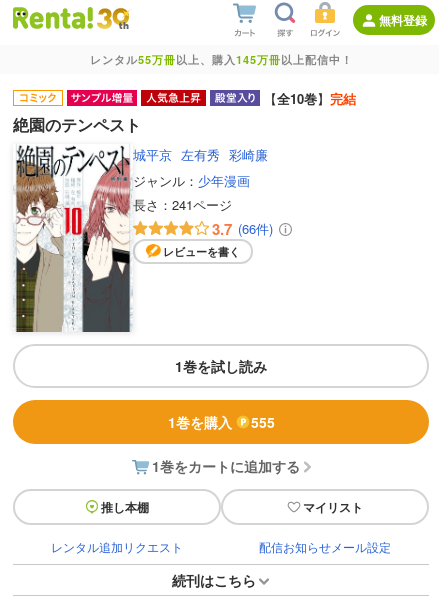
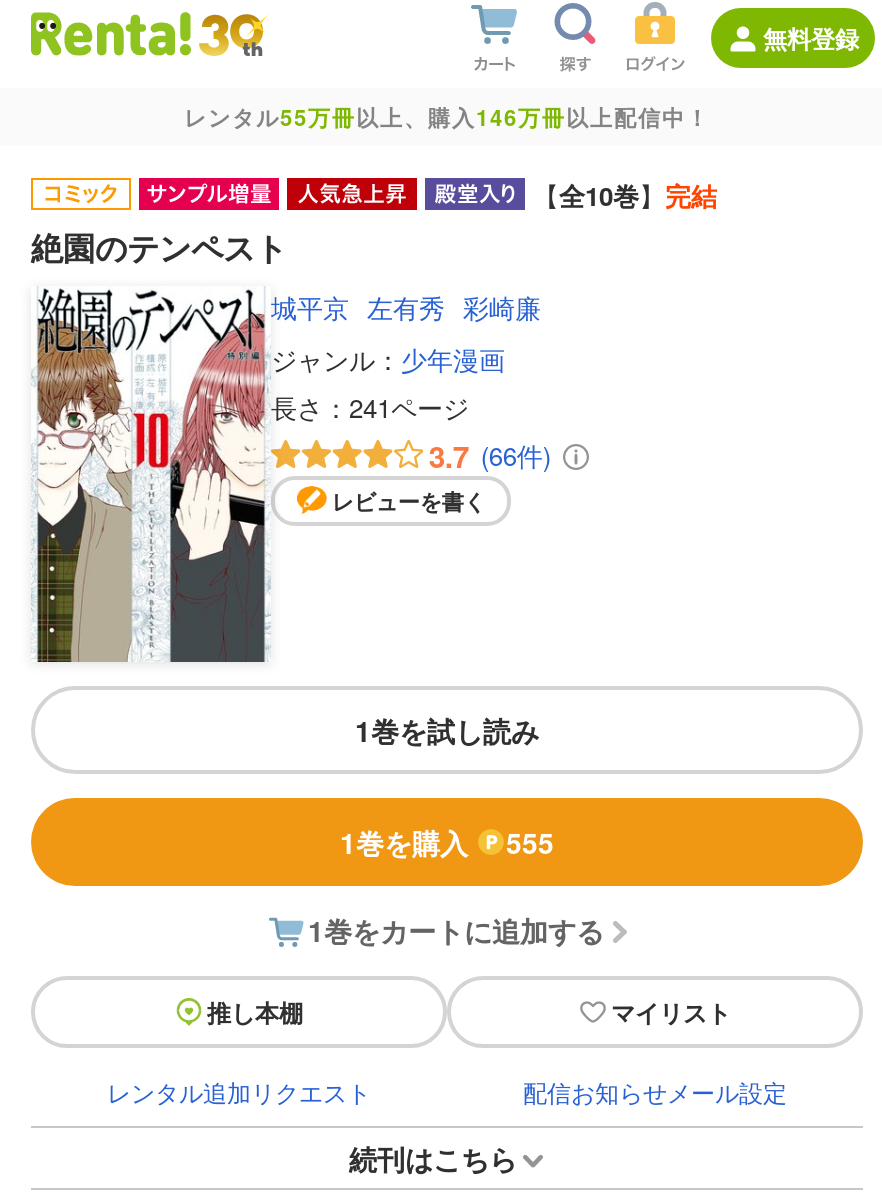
[89,52,352,67] レンタル55万冊以上、購入145万冊以上配信中！ -> [184,102,710,132] レンタル55万冊以上、購入146万冊以上配信中！

